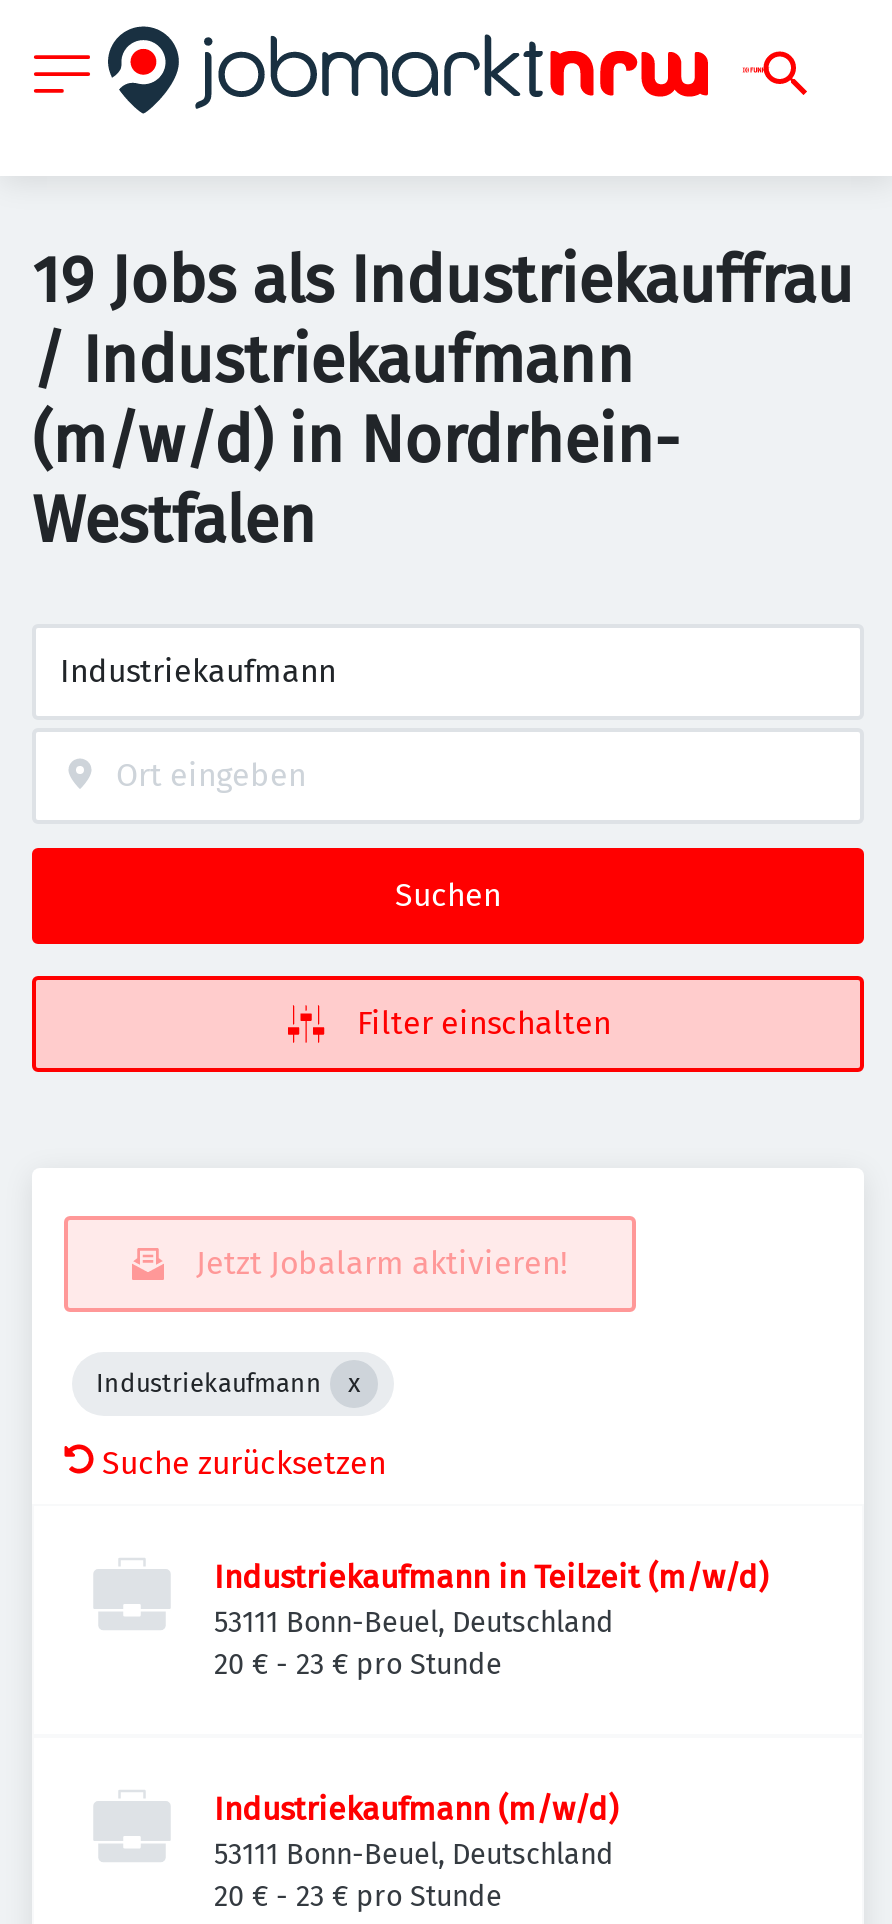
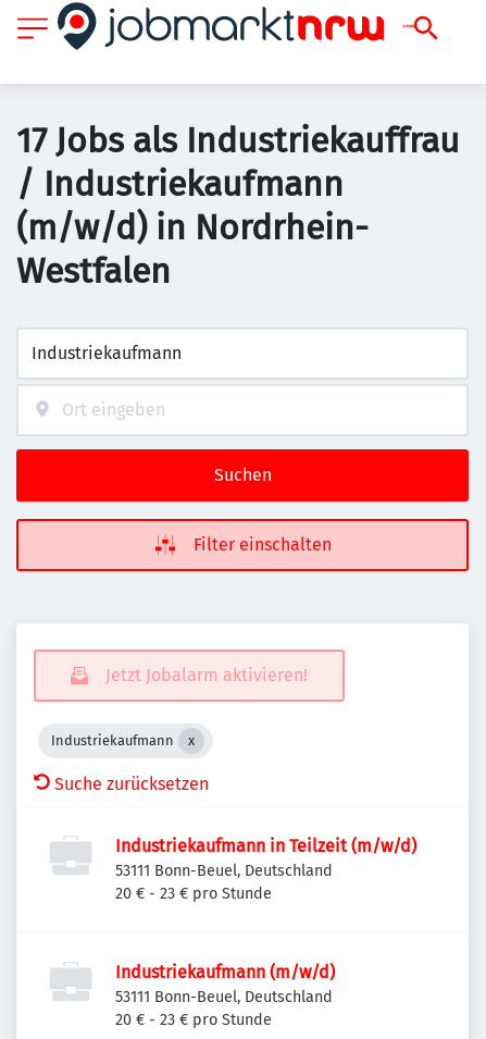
[32,242,854,318] 19 Jobs als Industriekauffrau -> [16,120,460,161] 17 Jobs als Industriekauffrau

